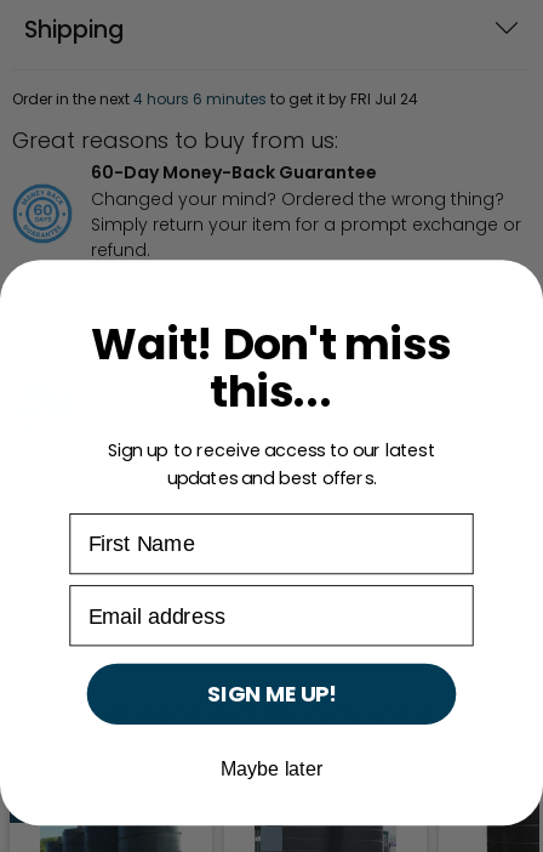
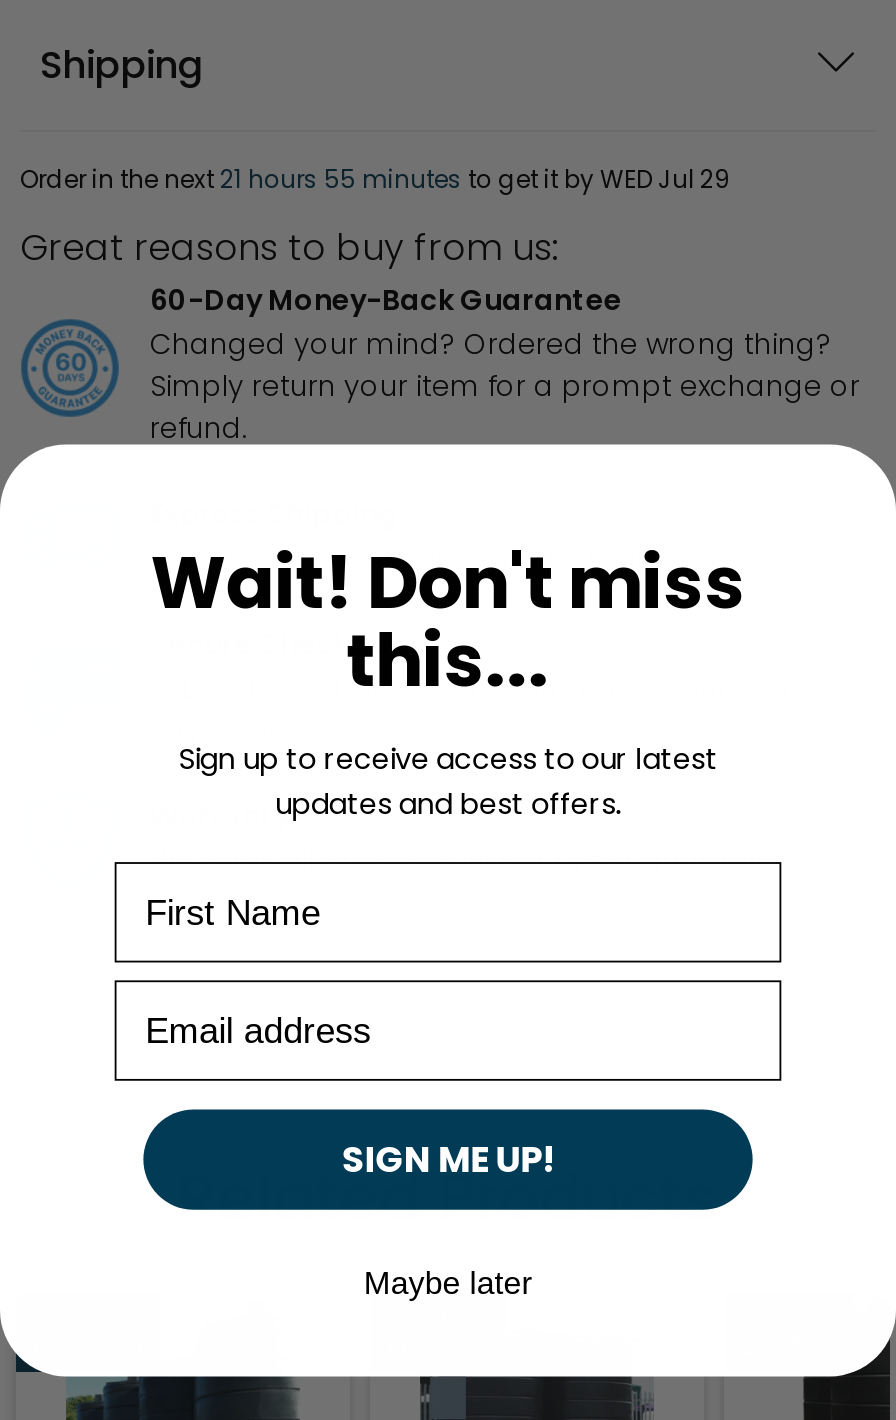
[12,88,418,109] Order in the next 4 hours 6 minutes to get it by FRI Jul 24 -> [20,161,730,195] Order in the next 21 hours 55 minutes to get it by WED Jul 29

